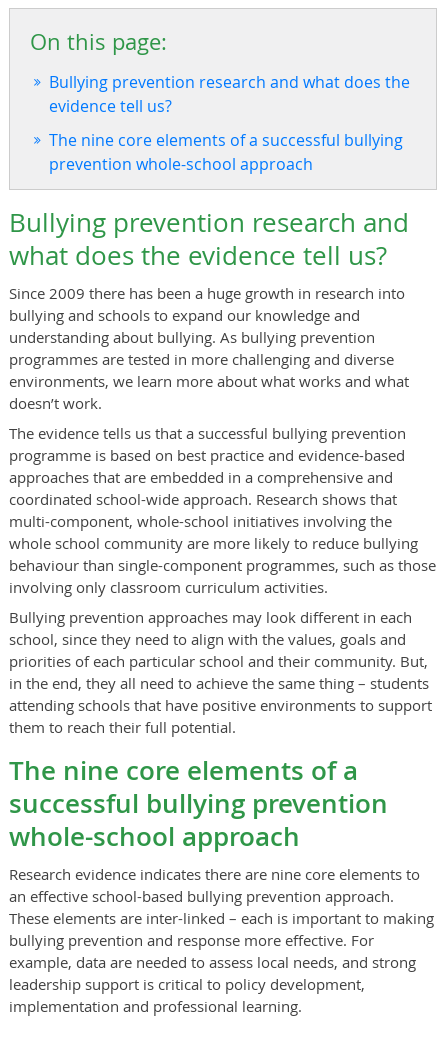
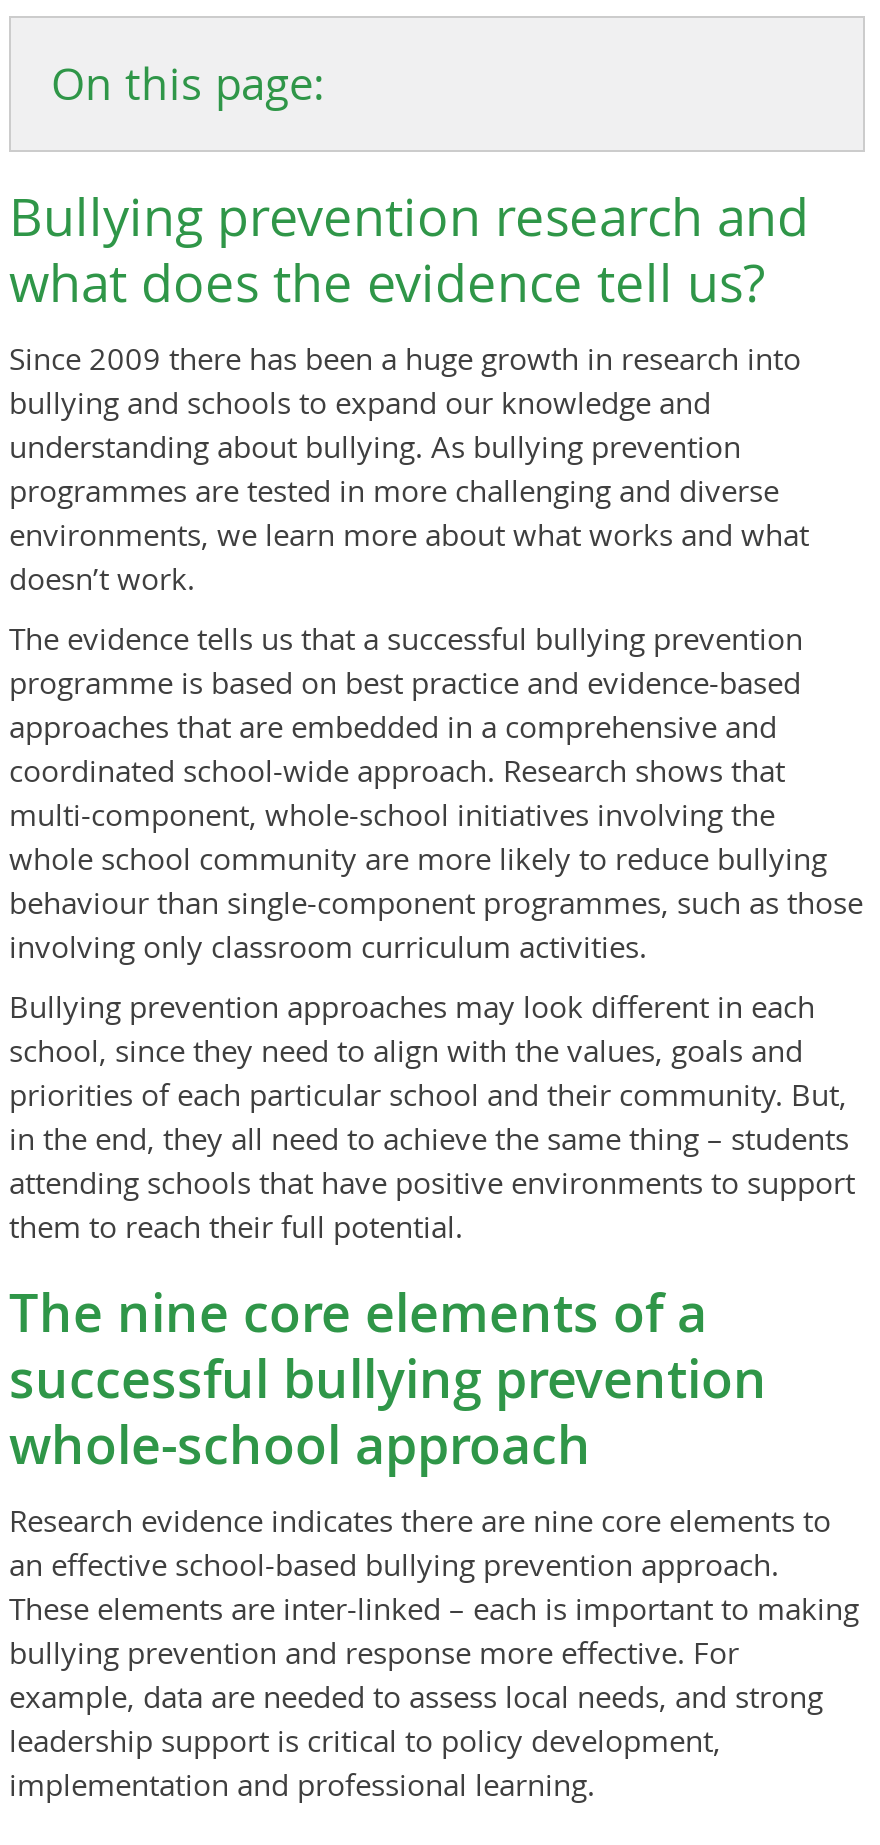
[49,71,410,175] Bullying prevention research and what does the | evidence tell us? | The nine core elements of a successful bullying | prevention whole-school approach -> none

